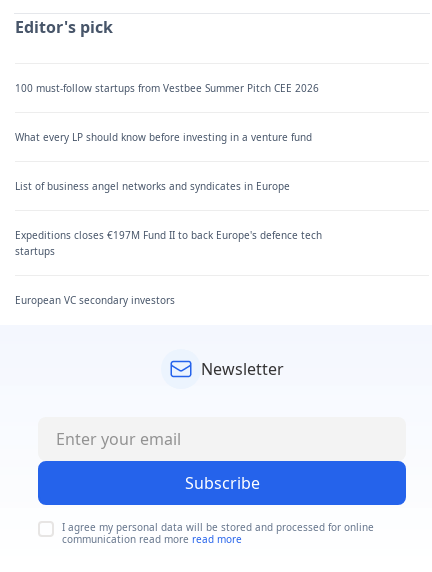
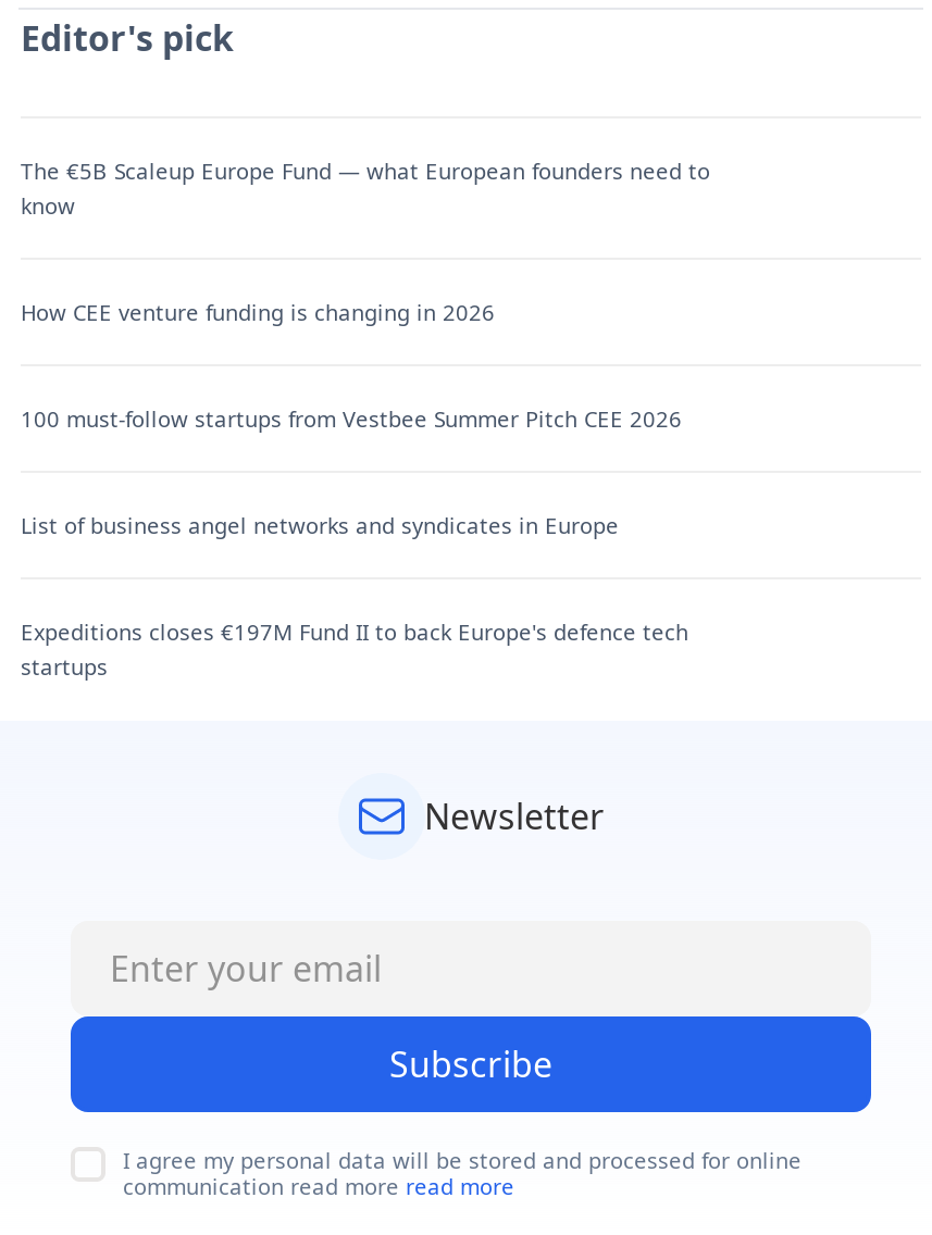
none -> [21,155,710,327] The €5B Scaleup Europe Fund — what European founders need to | know | How CEE venture funding is changing in 2026
moved [15,81,319,95] -> [21,403,682,433]: 100 must-follow startups from Vestbee Summer Pitch CEE 2026
[15,130,312,144] What every LP should know before investing in a venture fund -> none
moved [15,179,322,258] -> [21,509,688,681]: List of business angel networks and syndicates in Europe | Expeditions closes €197M Fund II to back Europe's defence tech | startups
[15,293,175,307] European VC secondary investors -> none

